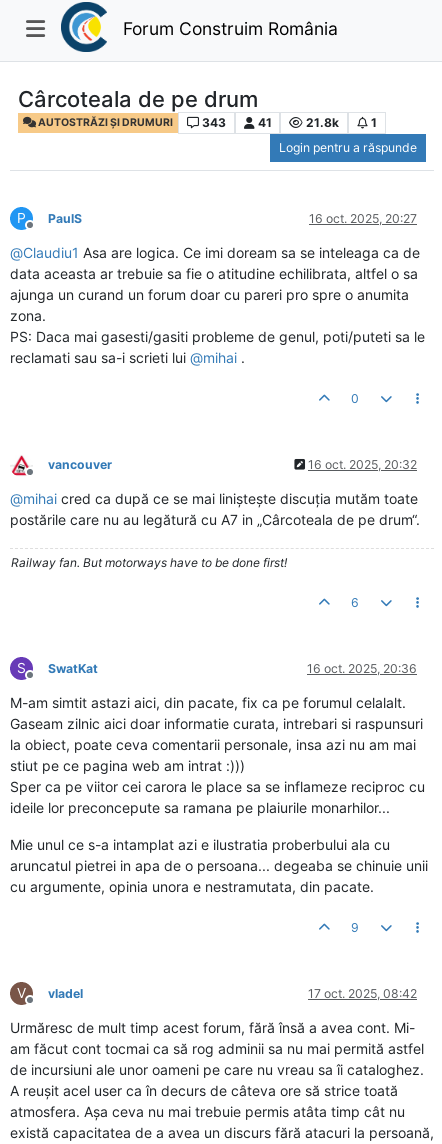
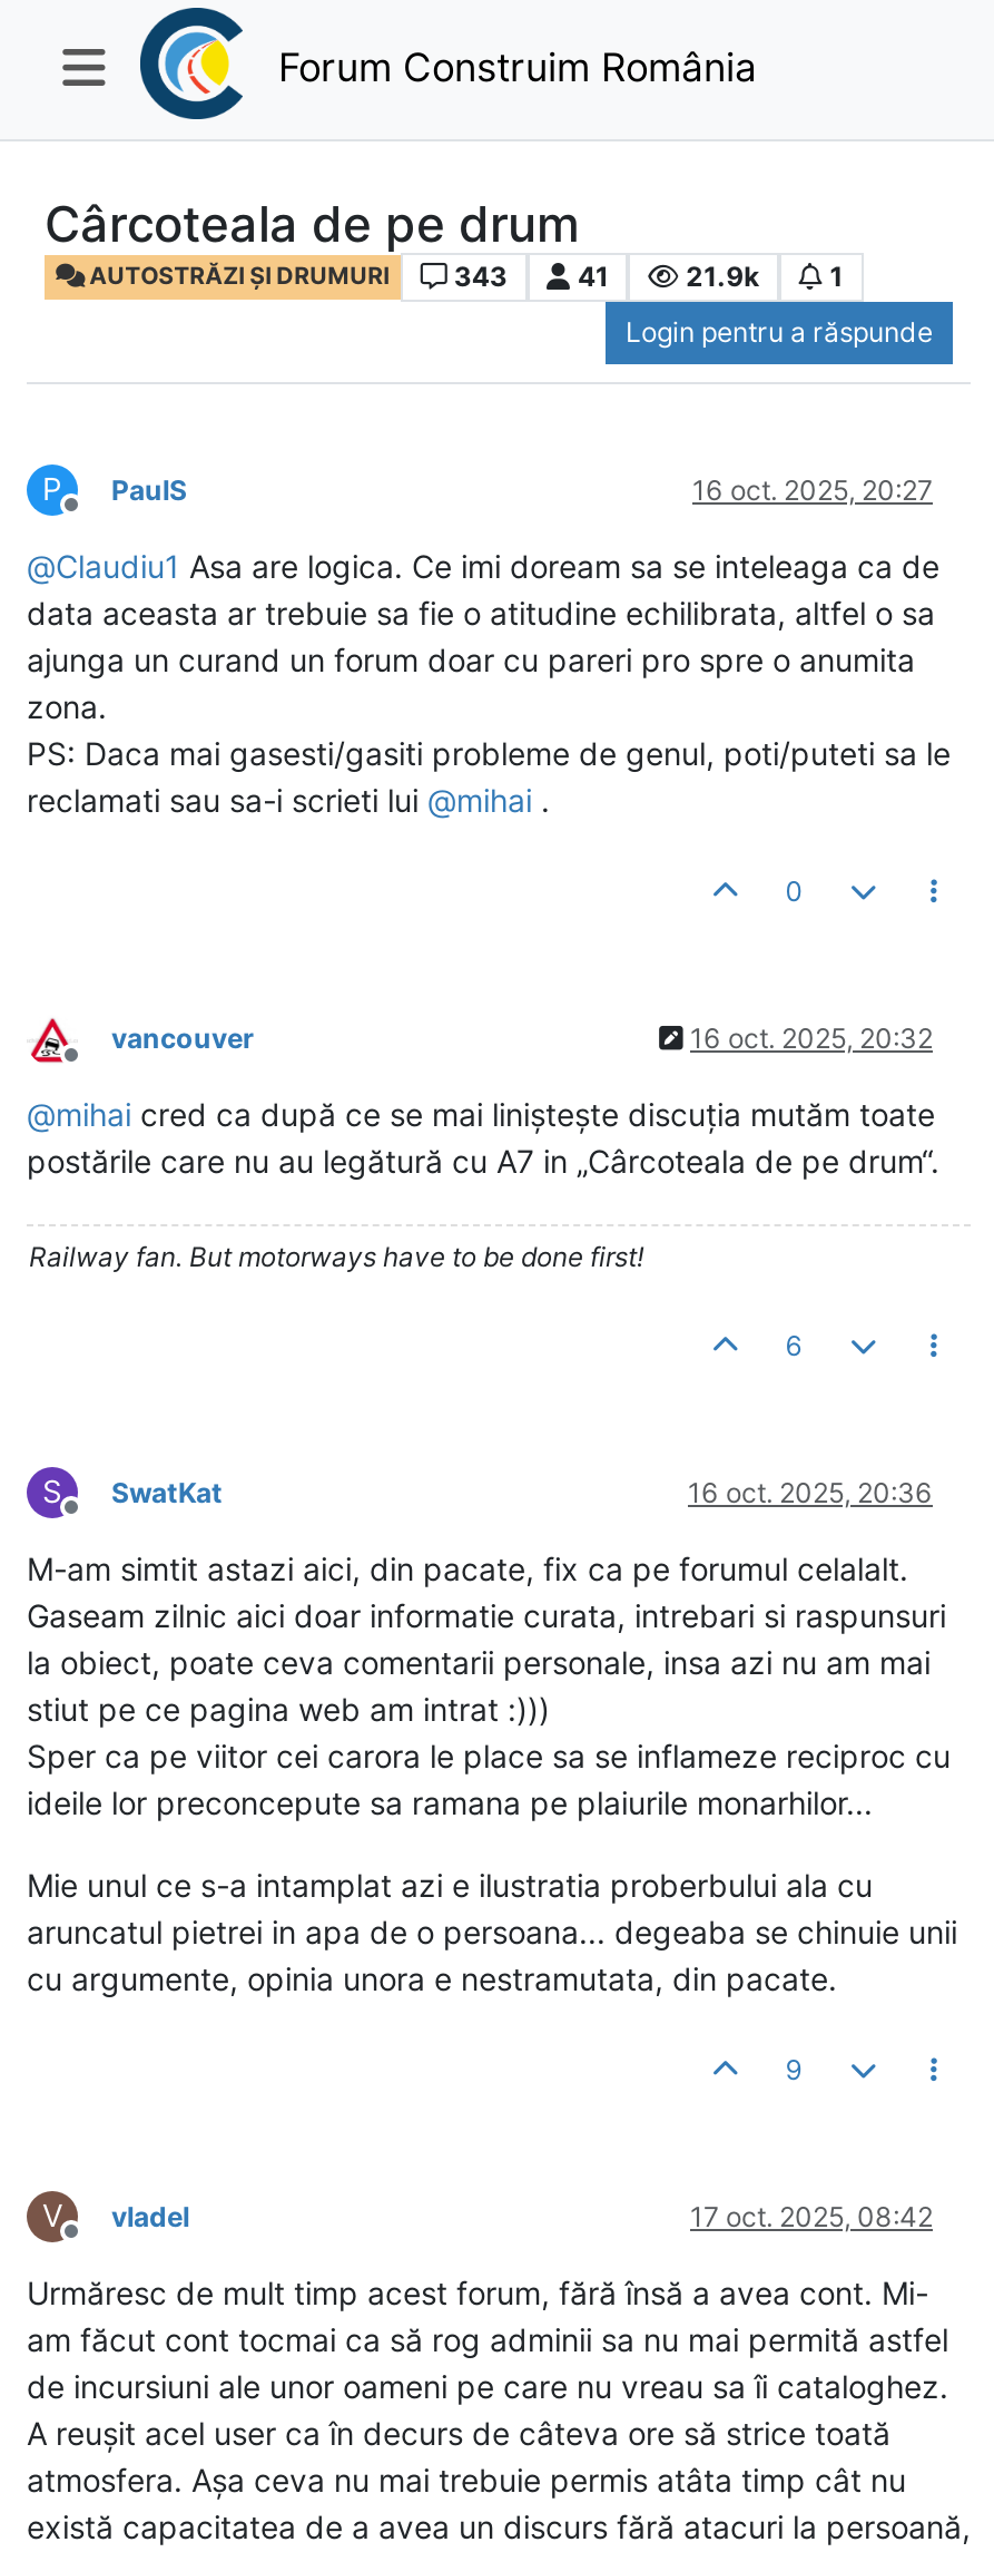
[306,115,339,130] 21.8k -> [686,259,759,293] 21.9k

